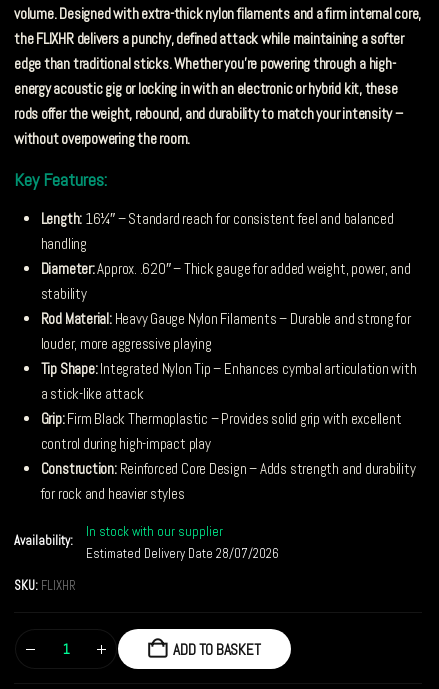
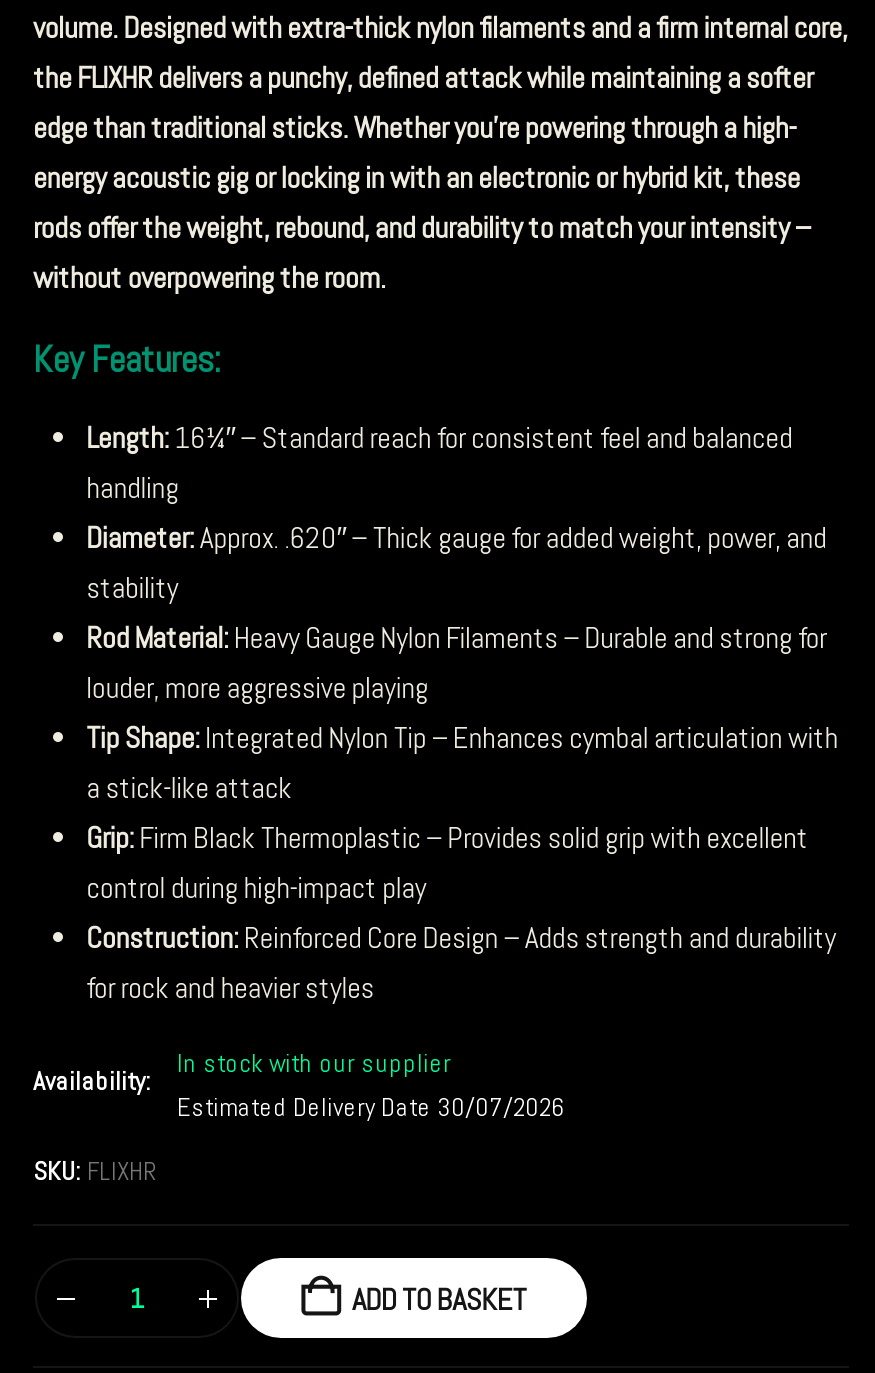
[86,545,279,562] Estimated Delivery Date 28/07/2026 -> [177,1090,565,1124] Estimated Delivery Date 30/07/2026

